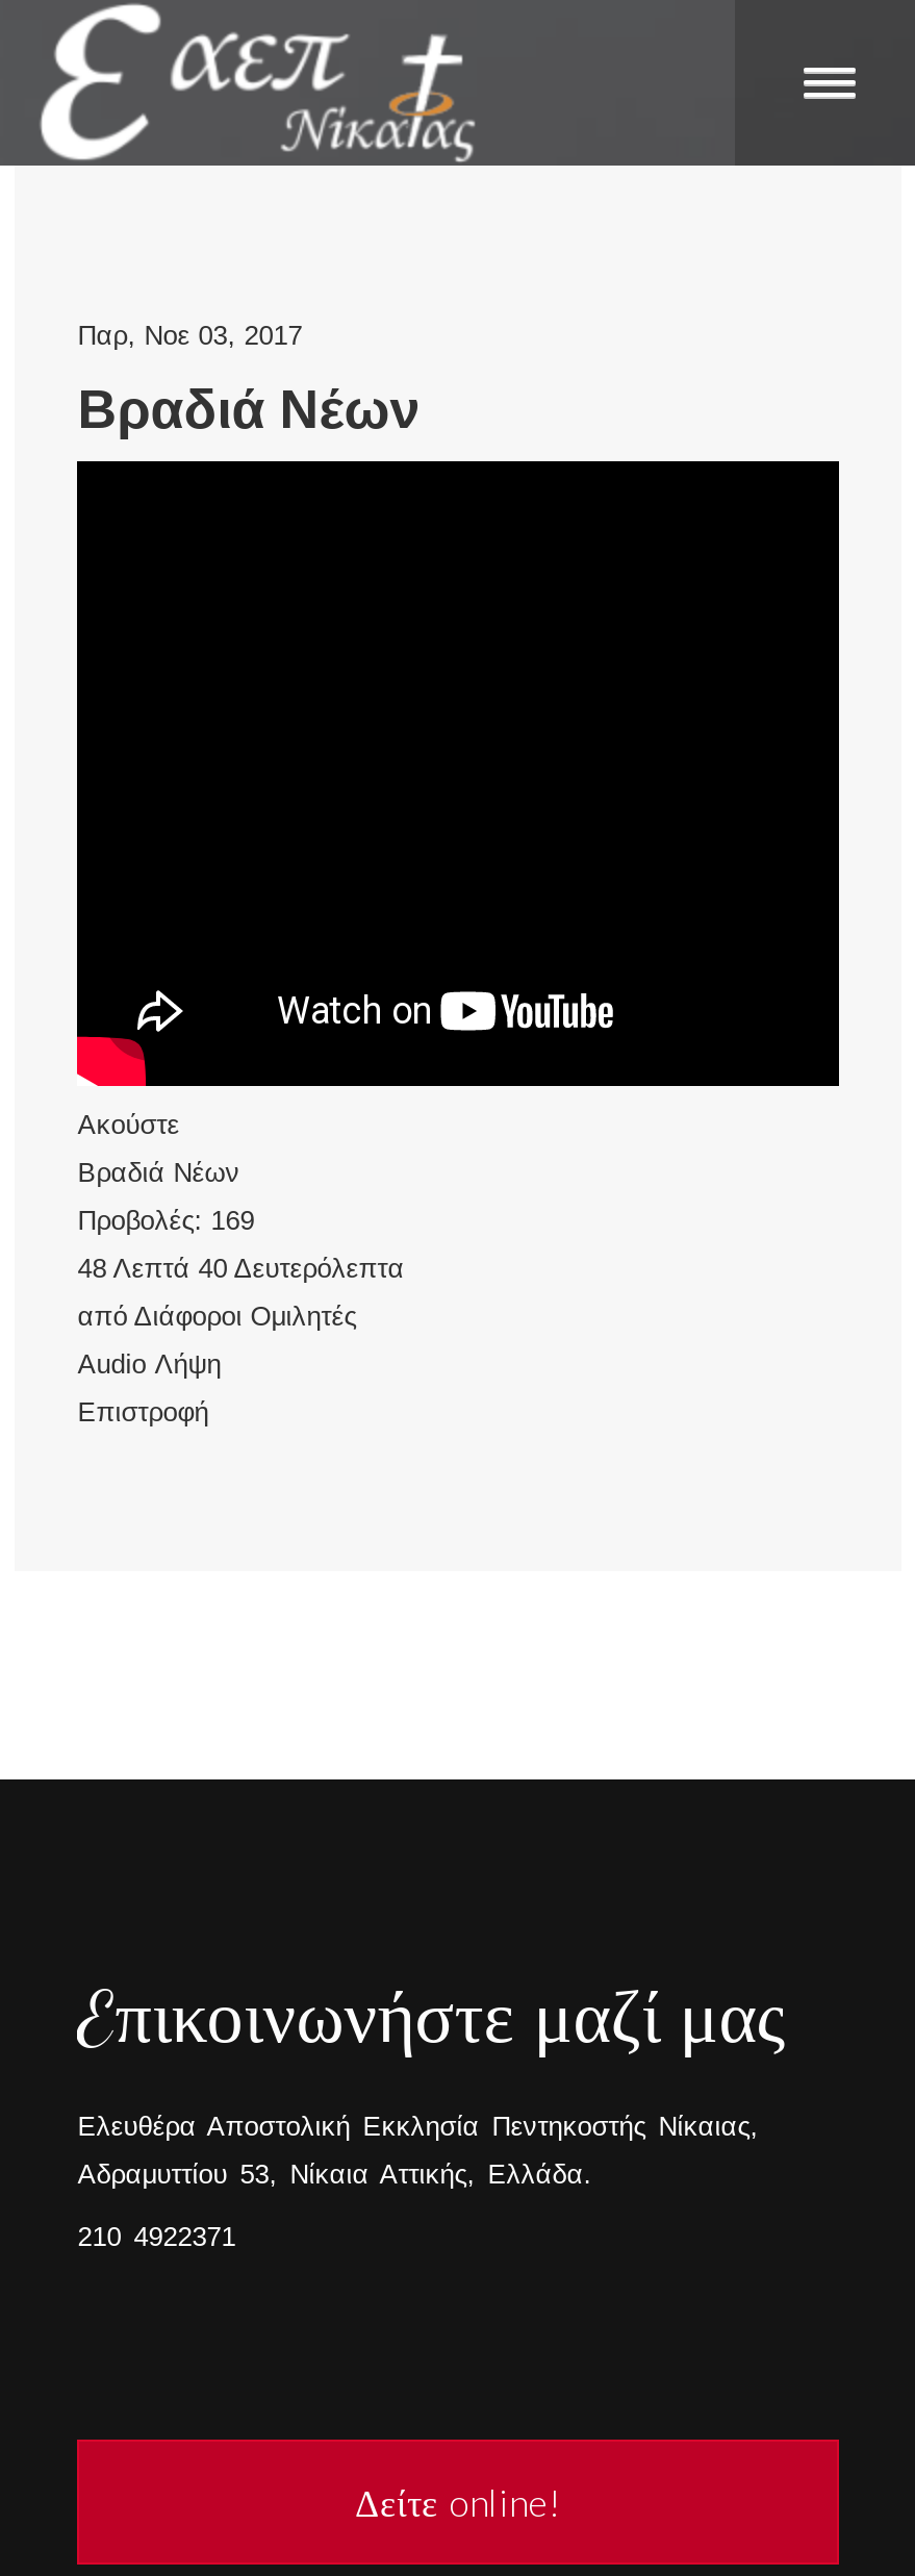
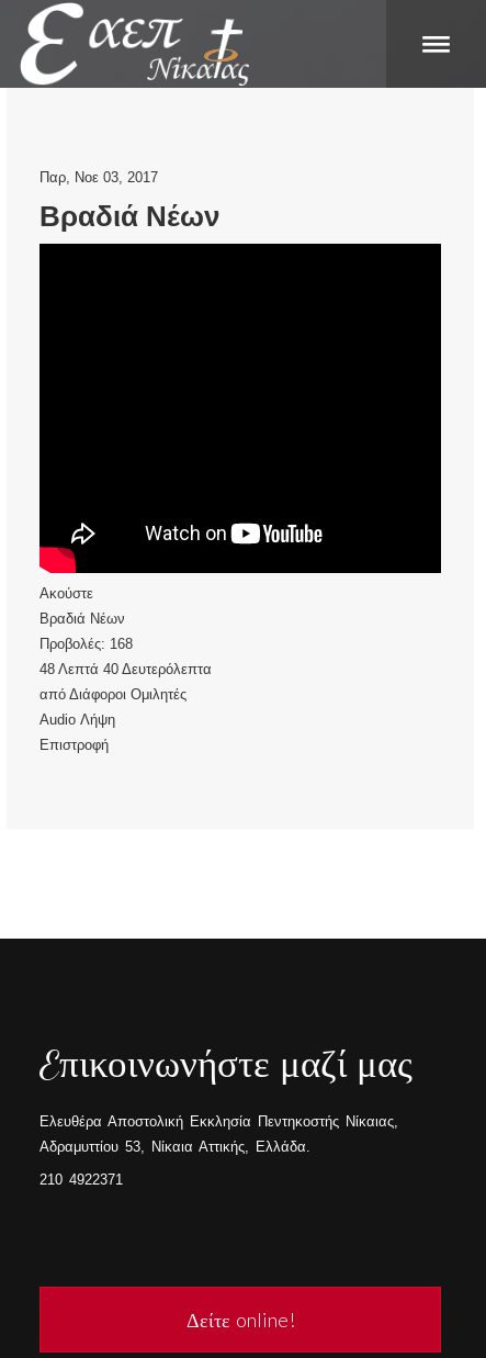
[77,1205,254,1236] Προβολές: 169 -> [40,636,133,652] Προβολές: 168

